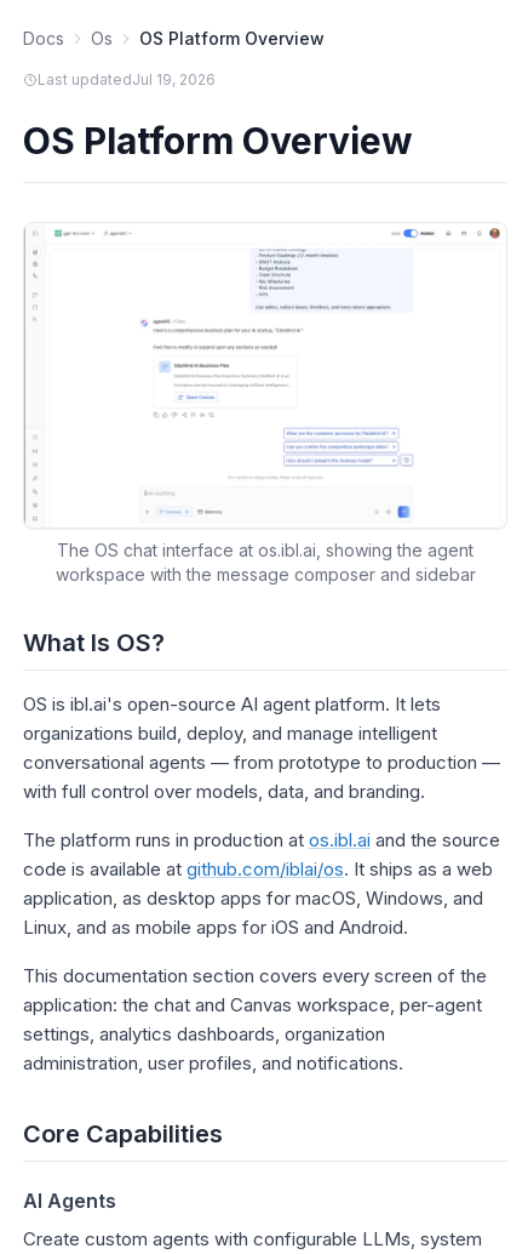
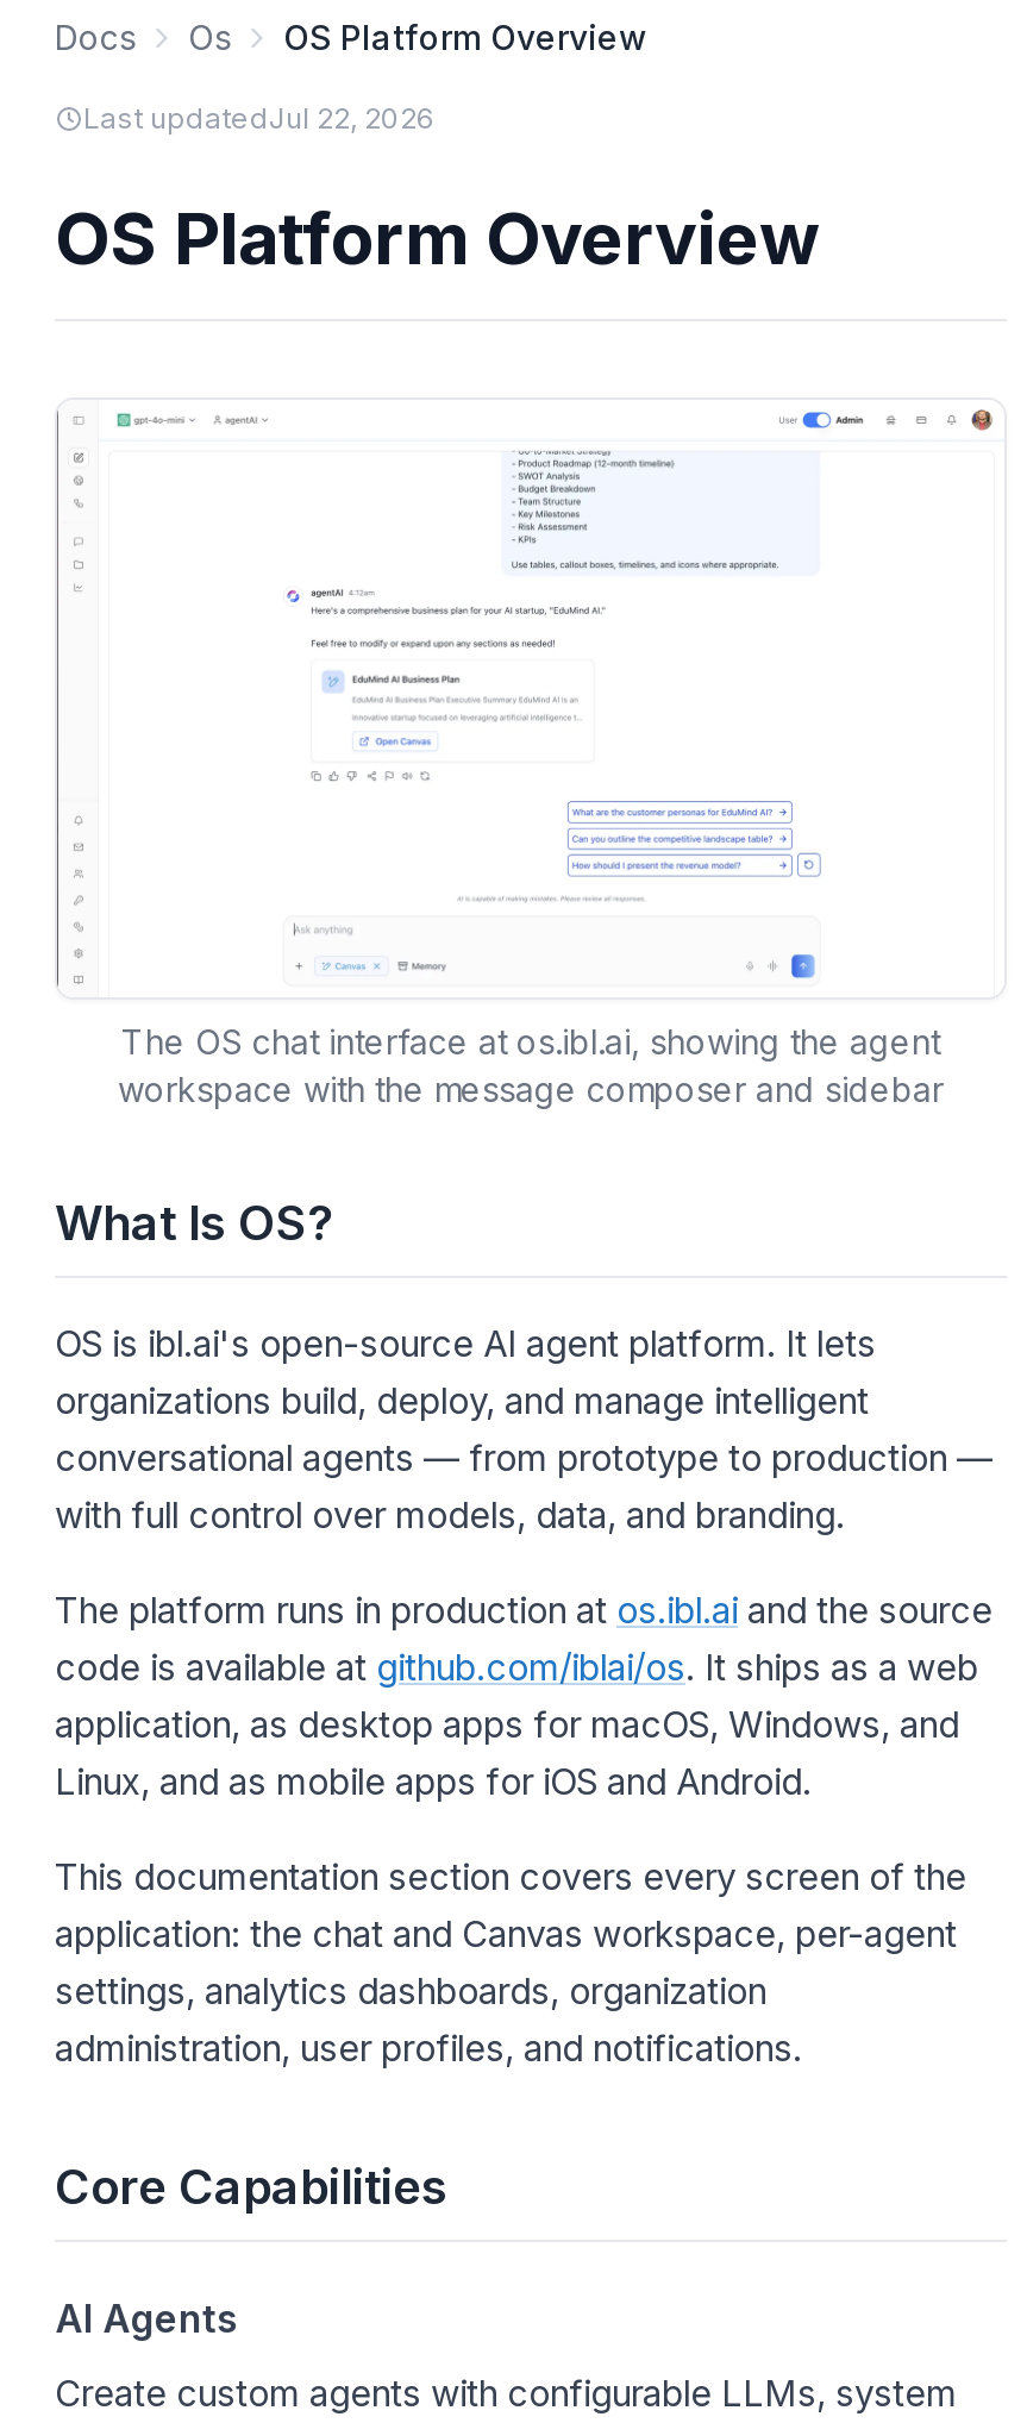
[38,70,216,89] Last updatedJul 19, 2026 -> [83,100,436,136] Last updatedJul 22, 2026

